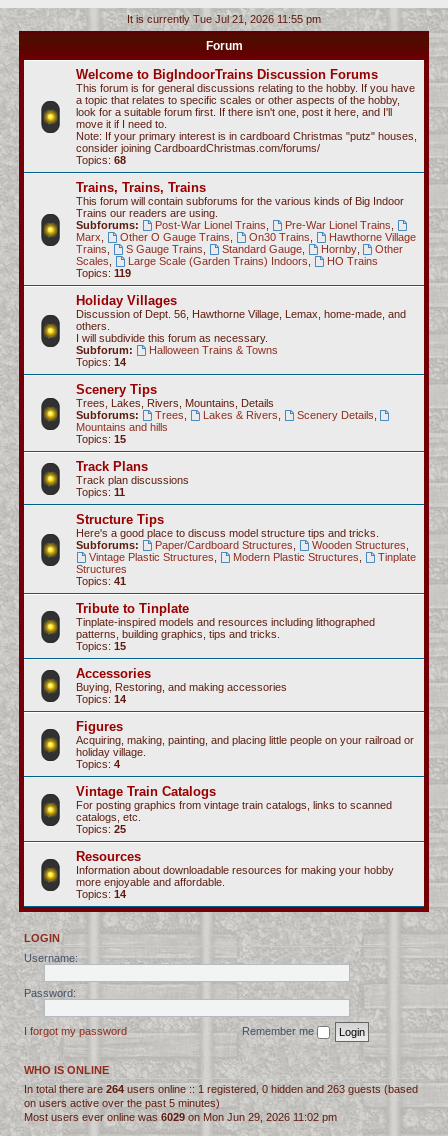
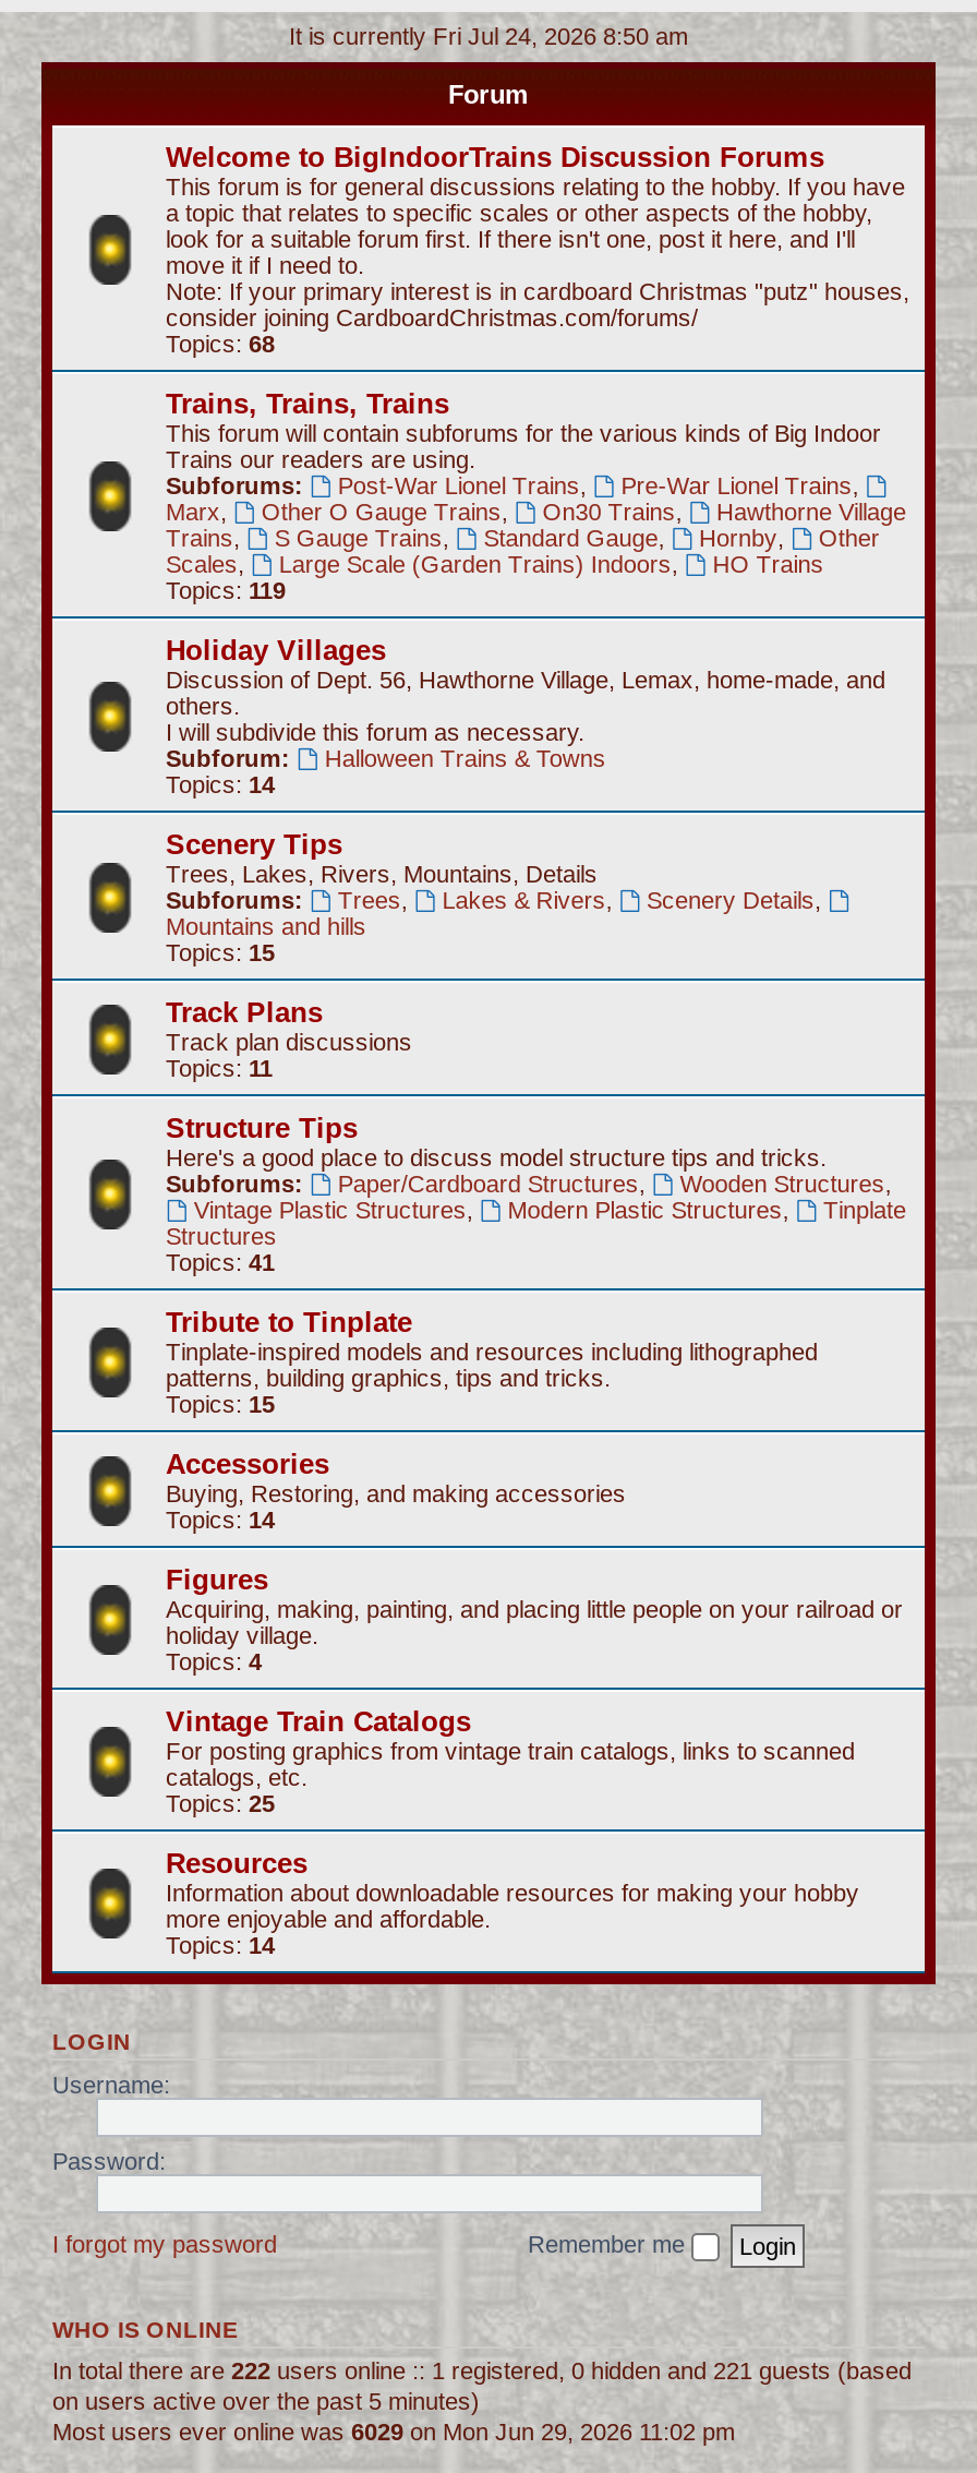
[127,13,321,25] It is currently Tue Jul 21, 2026 11:55 pm -> [289,23,688,49] It is currently Fri Jul 24, 2026 8:50 am
[24,1082,418,1094] In total there are 264 users online :: 1 registered, 0 hidden and 263 guests (based -> [52,2356,912,2382] In total there are 222 users online :: 1 registered, 0 hidden and 221 guests (based

